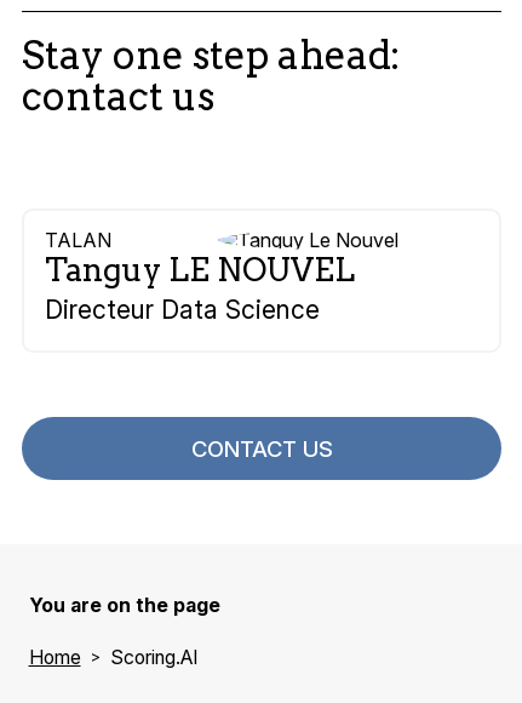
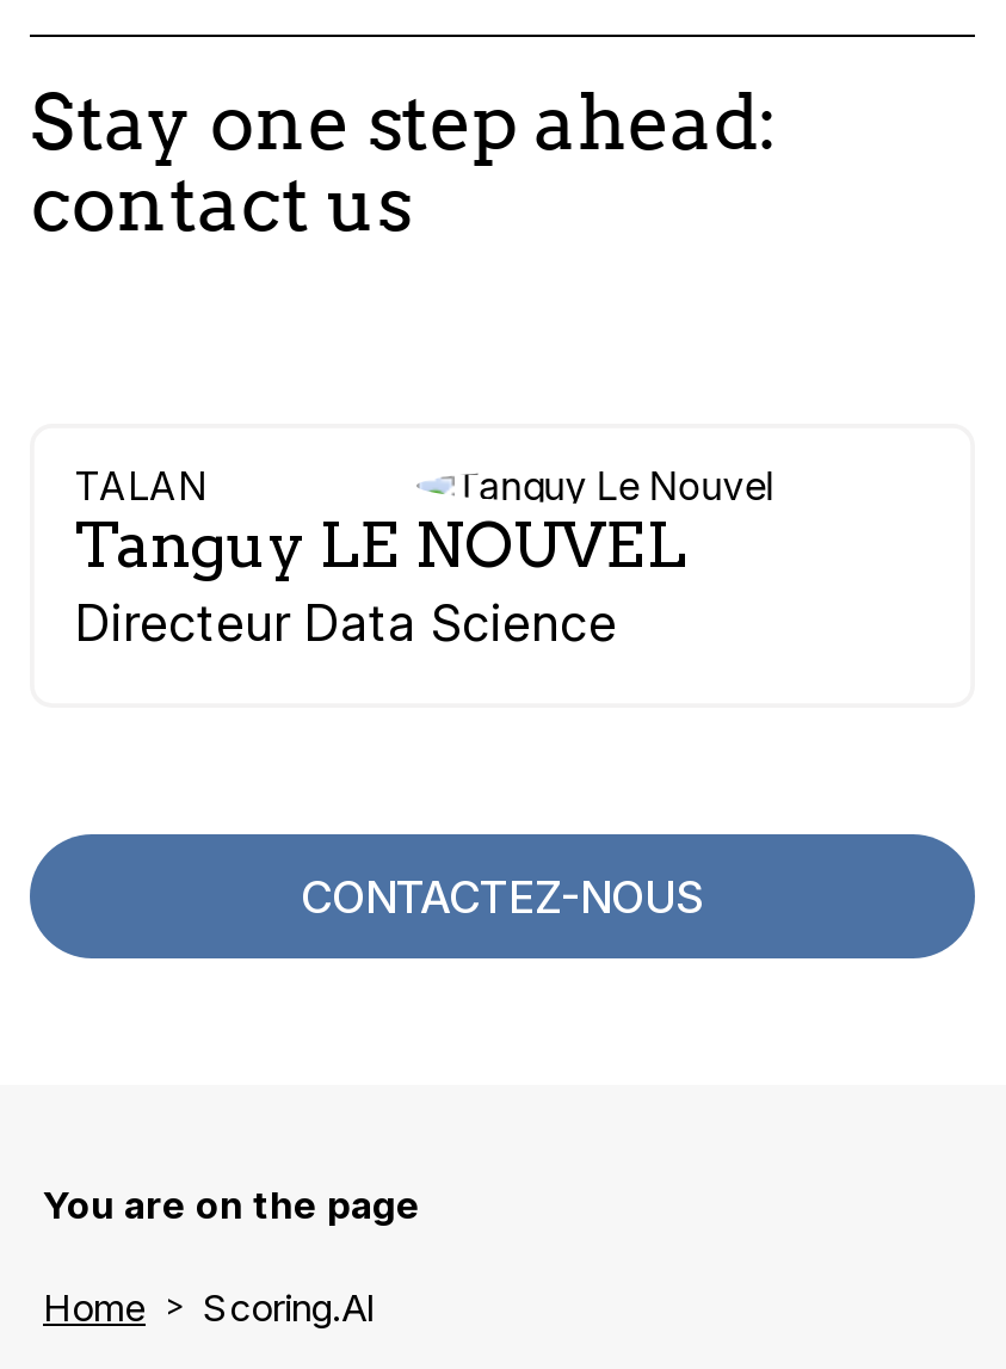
[191,435,332,462] CONTACT US -> [301,870,704,922] CONTACTEZ-NOUS

